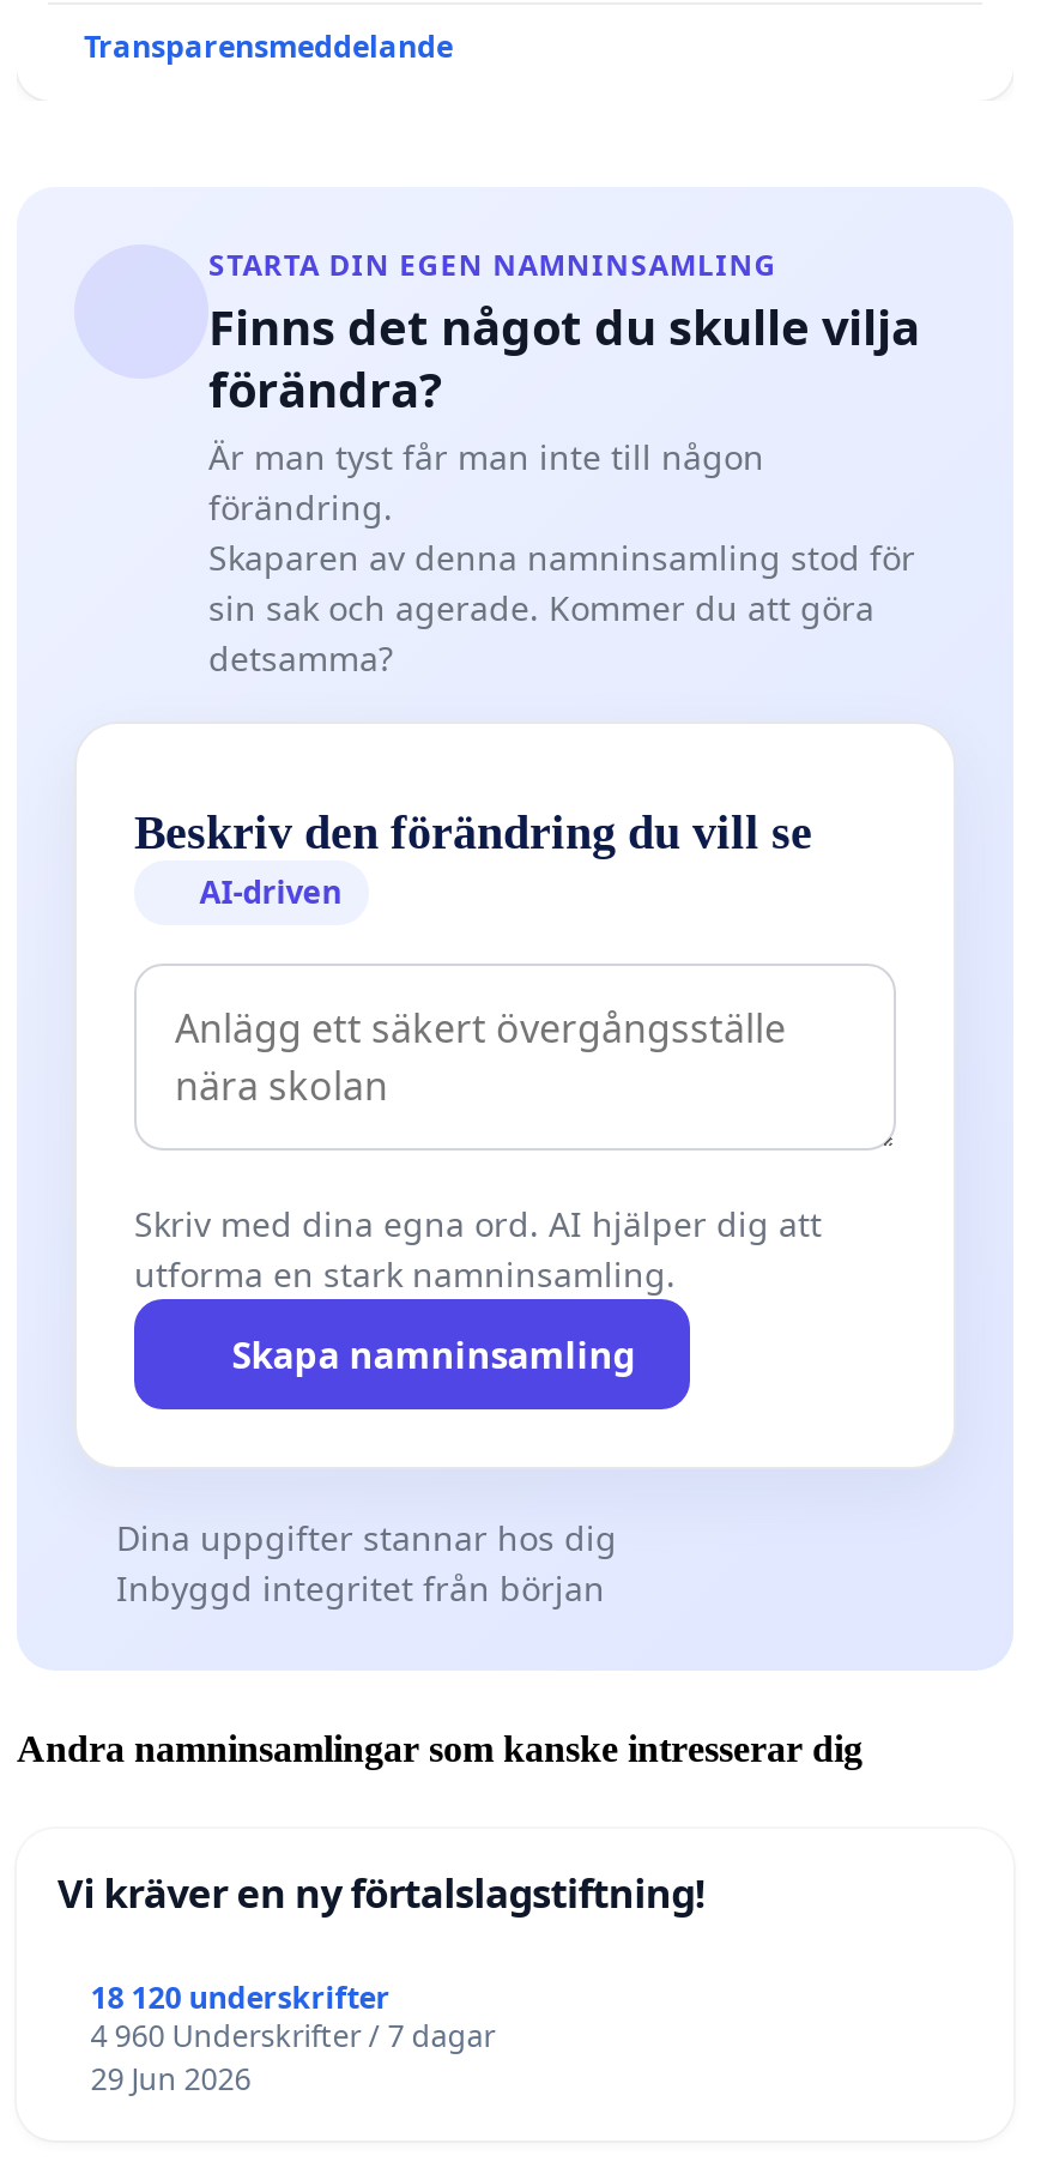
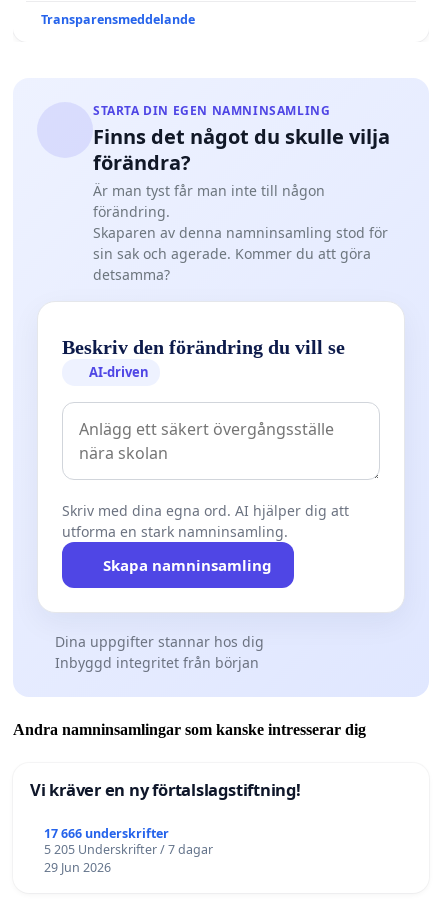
[91,1978,390,2019] 18 120 underskrifter -> [44,825,169,842] 17 666 underskrifter
[91,2017,495,2057] 4 960 Underskrifter / 7 dagar -> [44,841,213,858] 5 205 Underskrifter / 7 dagar

